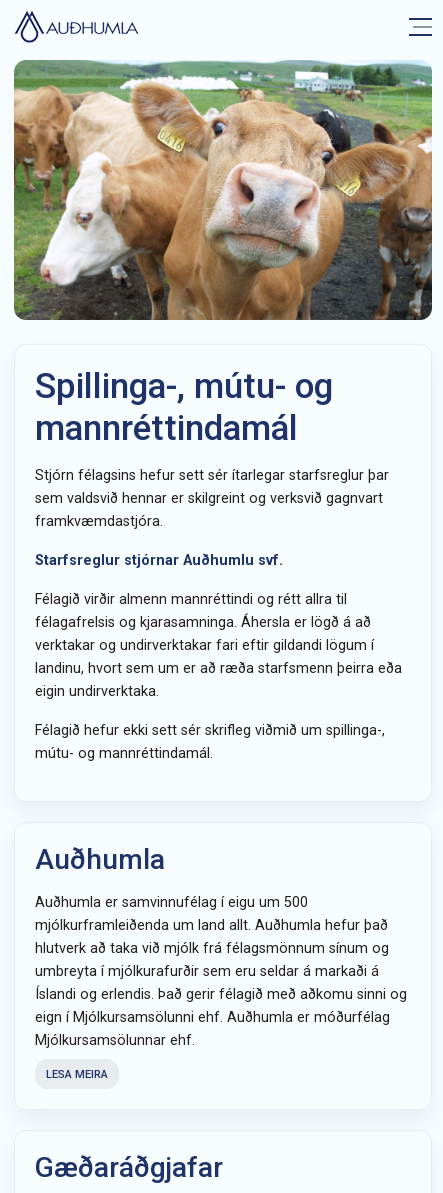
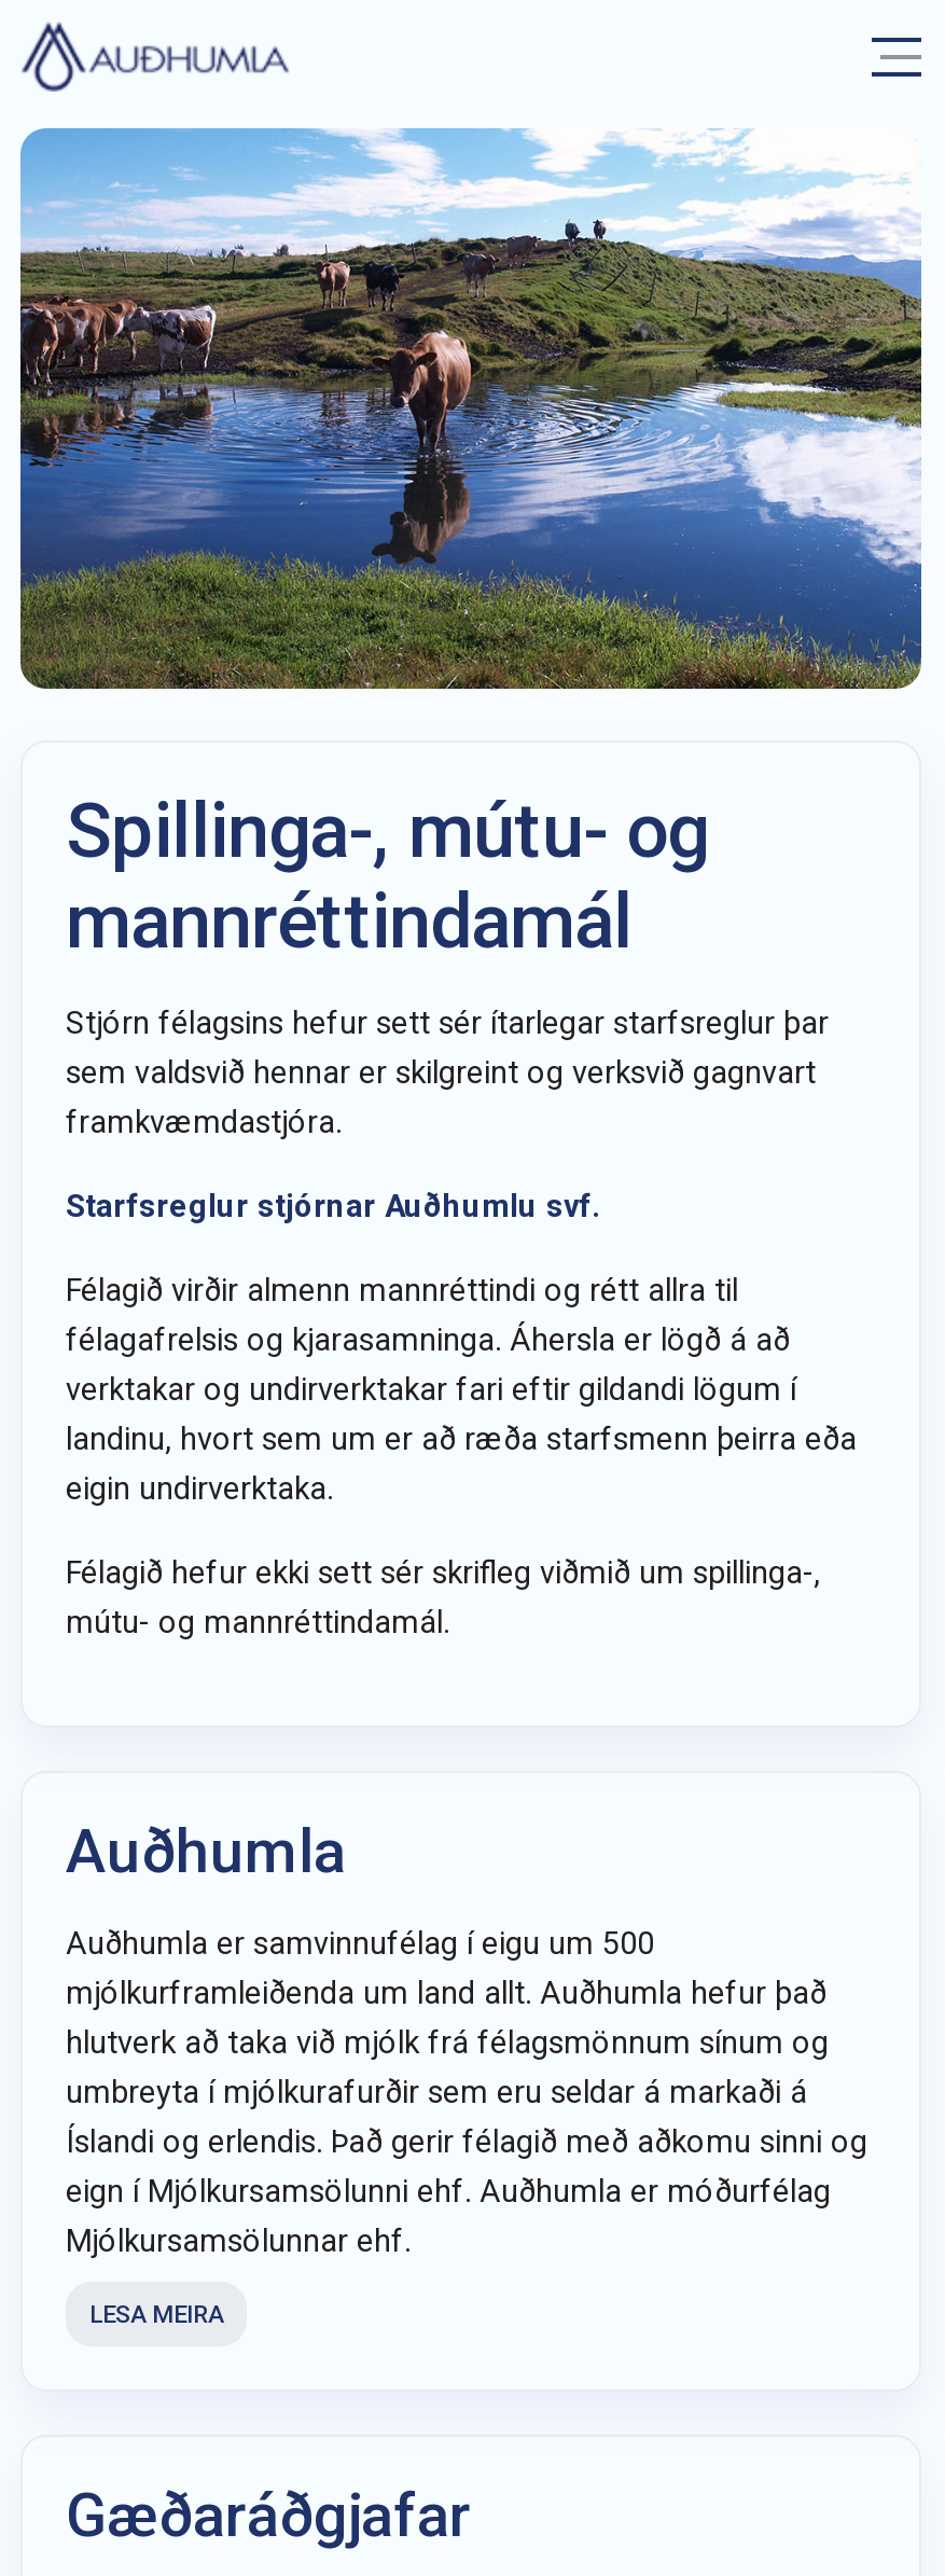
[13,59,433,321] [image] -> [18,126,923,689] [image]

